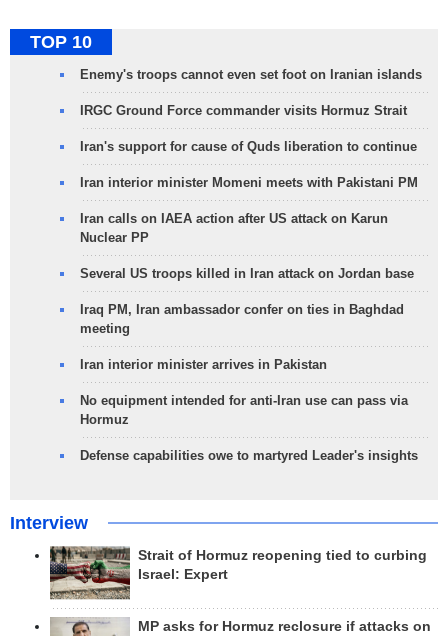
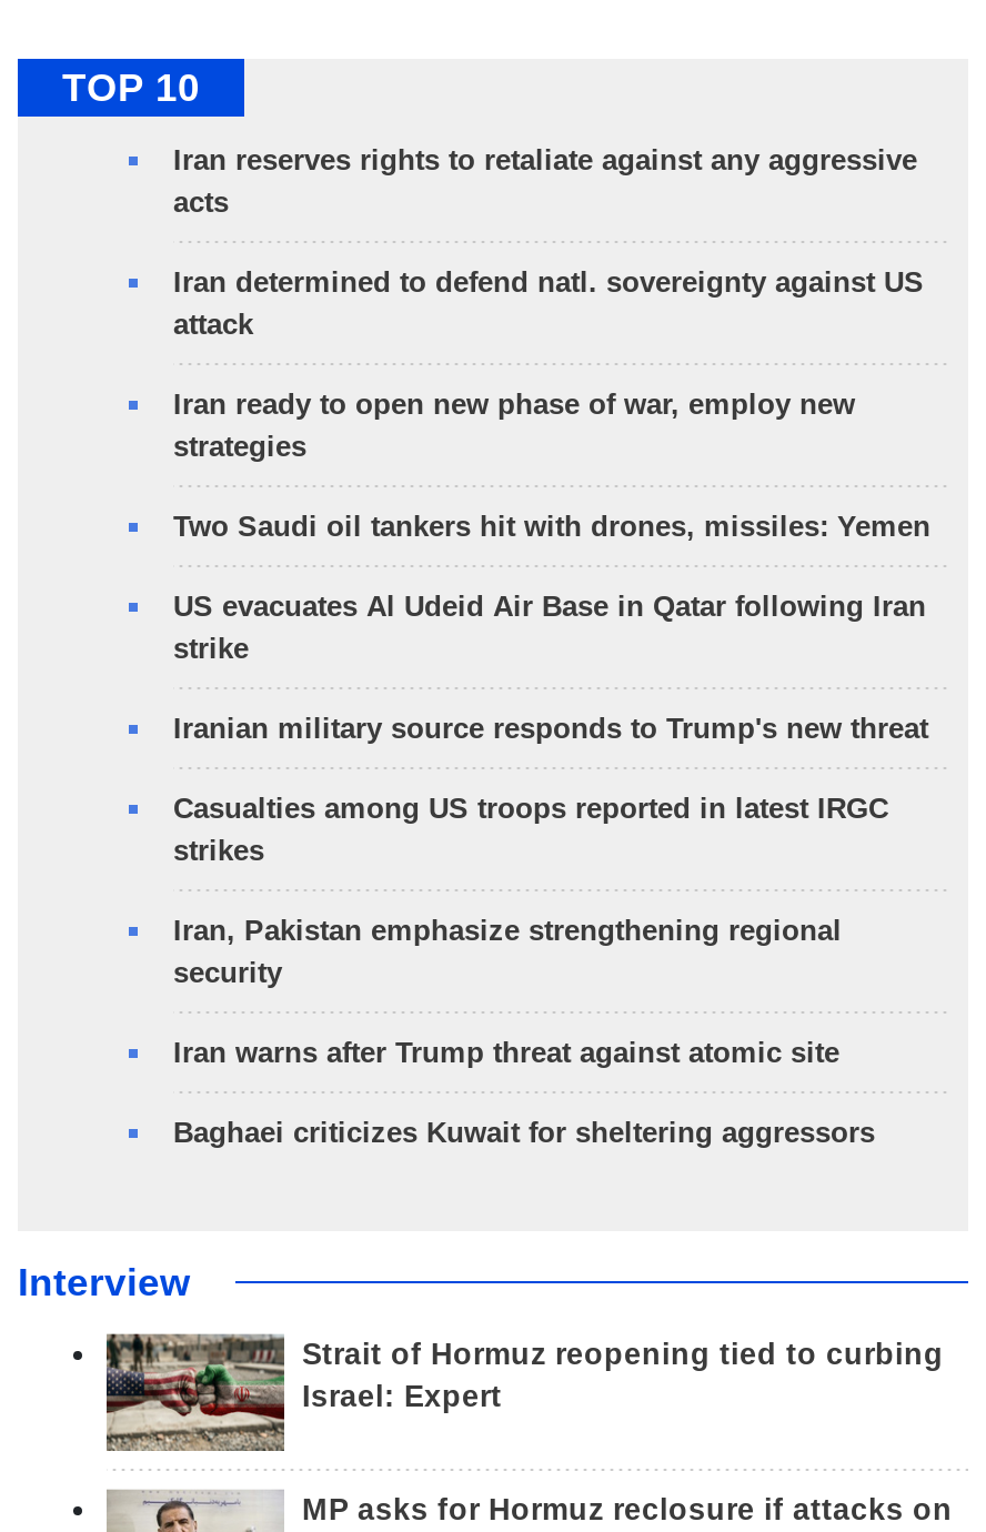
[80,67,422,82] Enemy's troops cannot even set foot on Iranian islands -> [173,143,917,218] Iran reserves rights to retaliate against any aggressive | acts
[80,103,407,118] IRGC Ground Force commander visits Hormuz Strait -> [173,265,924,340] Iran determined to defend natl. sovereignty against US | attack
[80,139,417,154] Iran's support for cause of Quds liberation to continue -> [173,387,855,462] Iran ready to open new phase of war, employ new | strategies
[80,175,418,190] Iran interior minister Momeni meets with Pakistani PM -> [173,509,930,542] Two Saudi oil tankers hit with drones, missiles: Yemen
[80,211,388,245] Iran calls on IAEA action after US attack on Karun | Nuclear PP -> [173,589,926,665] US evacuates Al Udeid Air Base in Qatar following Iran | strike
[80,266,414,281] Several US troops killed in Iran attack on Jordan base -> [173,711,928,744] Iranian military source responds to Trump's new threat
[80,302,404,336] Iraq PM, Iran ambassador confer on ties in Baghdad | meeting -> [173,791,888,867] Casualties among US troops reported in latest IRGC | strikes
[80,357,327,372] Iran interior minister arrives in Pakistan -> [173,913,842,989] Iran, Pakistan emphasize strengthening regional | security
[80,393,408,427] No equipment intended for anti-Iran use can pass via | Hormuz -> [173,1035,839,1069] Iran warns after Trump threat against atomic site
[80,448,418,463] Defense capabilities owe to martyred Leader's insights -> [173,1115,875,1149] Baghaei criticizes Kuwait for sheltering aggressors

